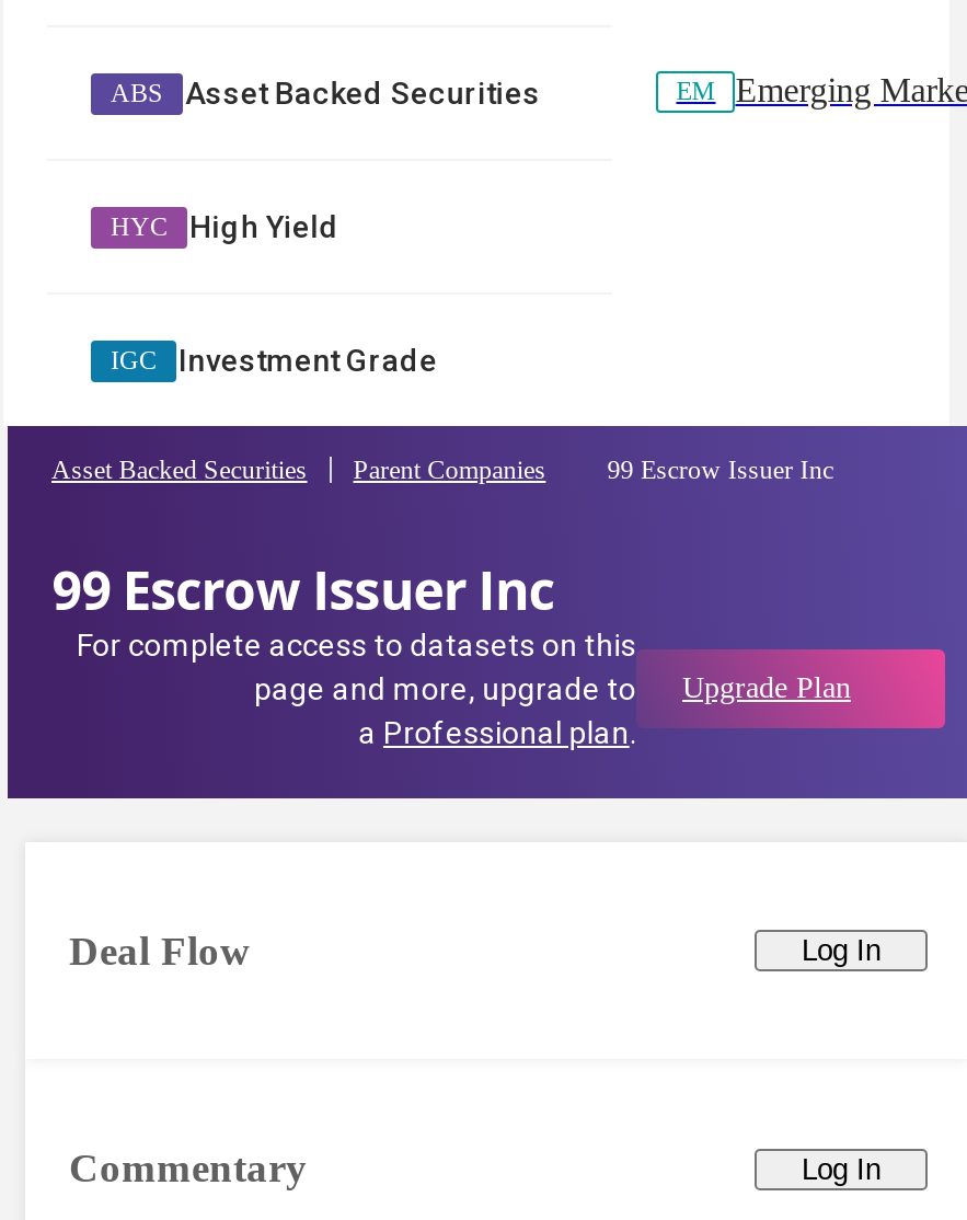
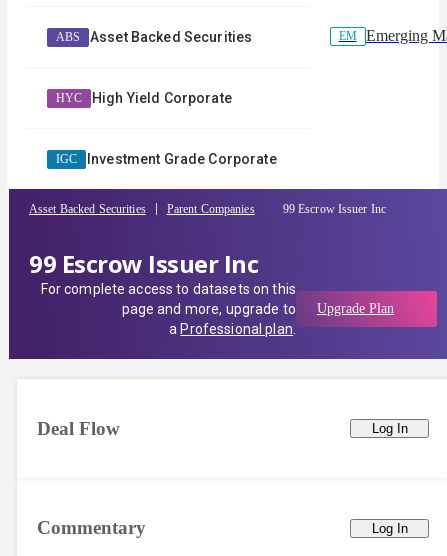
[189,209,339,244] High Yield -> [92,90,232,106] High Yield Corporate
[179,343,437,378] Investment Grade -> [87,151,277,167] Investment Grade Corporate

